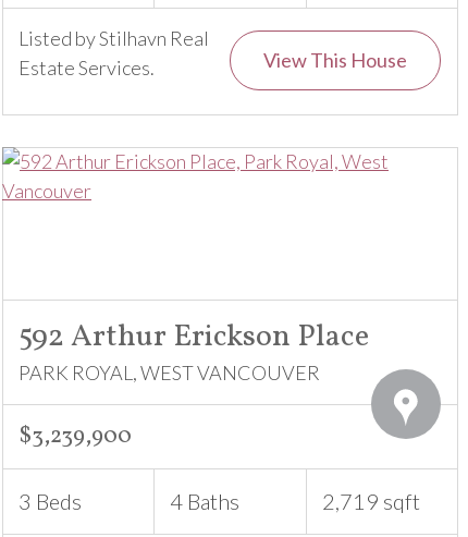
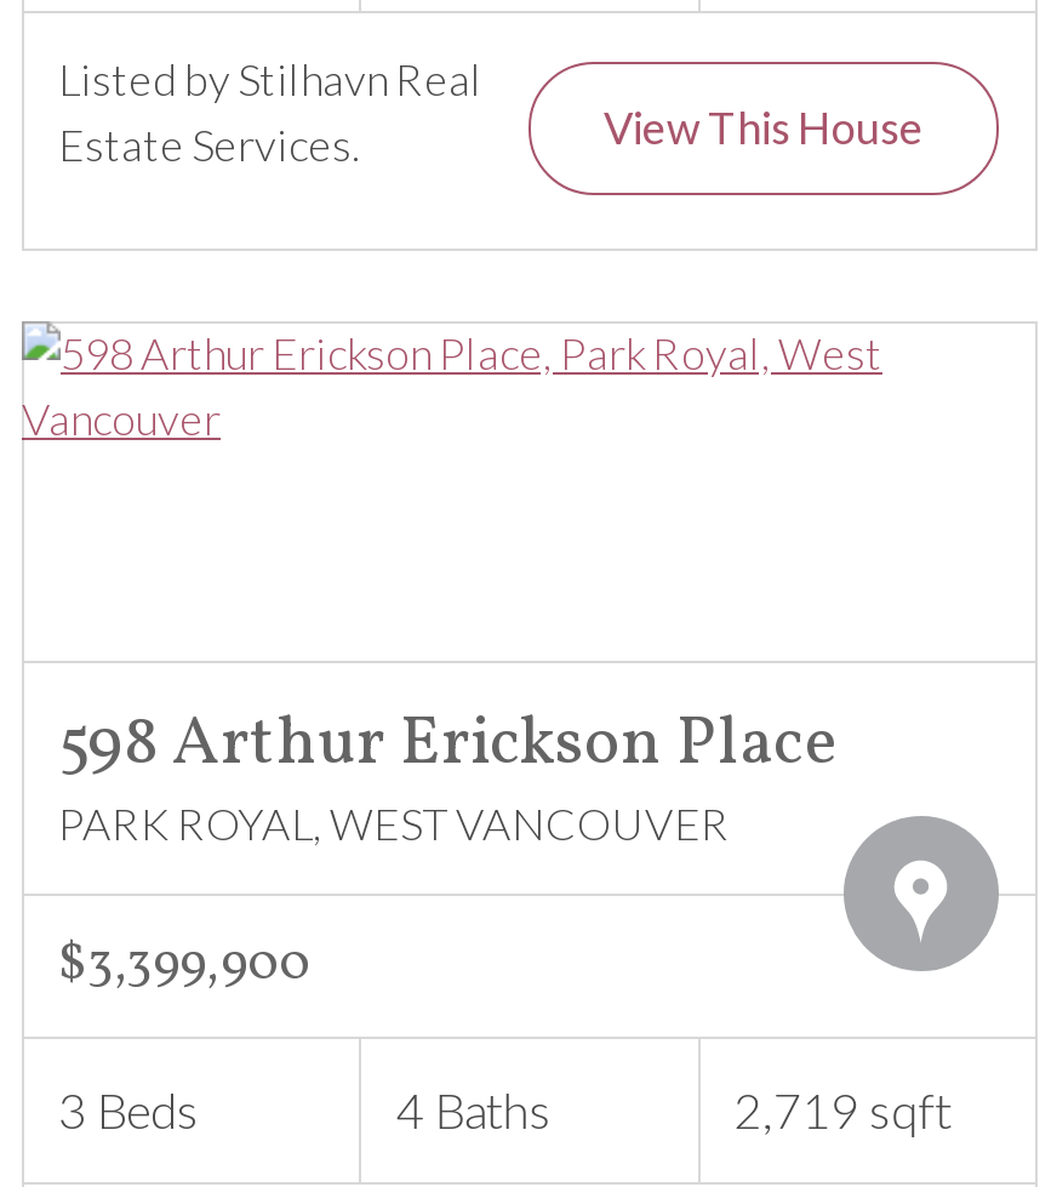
[19,315,369,358] 592 Arthur Erickson Place -> [58,696,836,791] 598 Arthur Erickson Place
[19,420,132,451] $3,239,900 -> [58,929,310,999] $3,399,900

